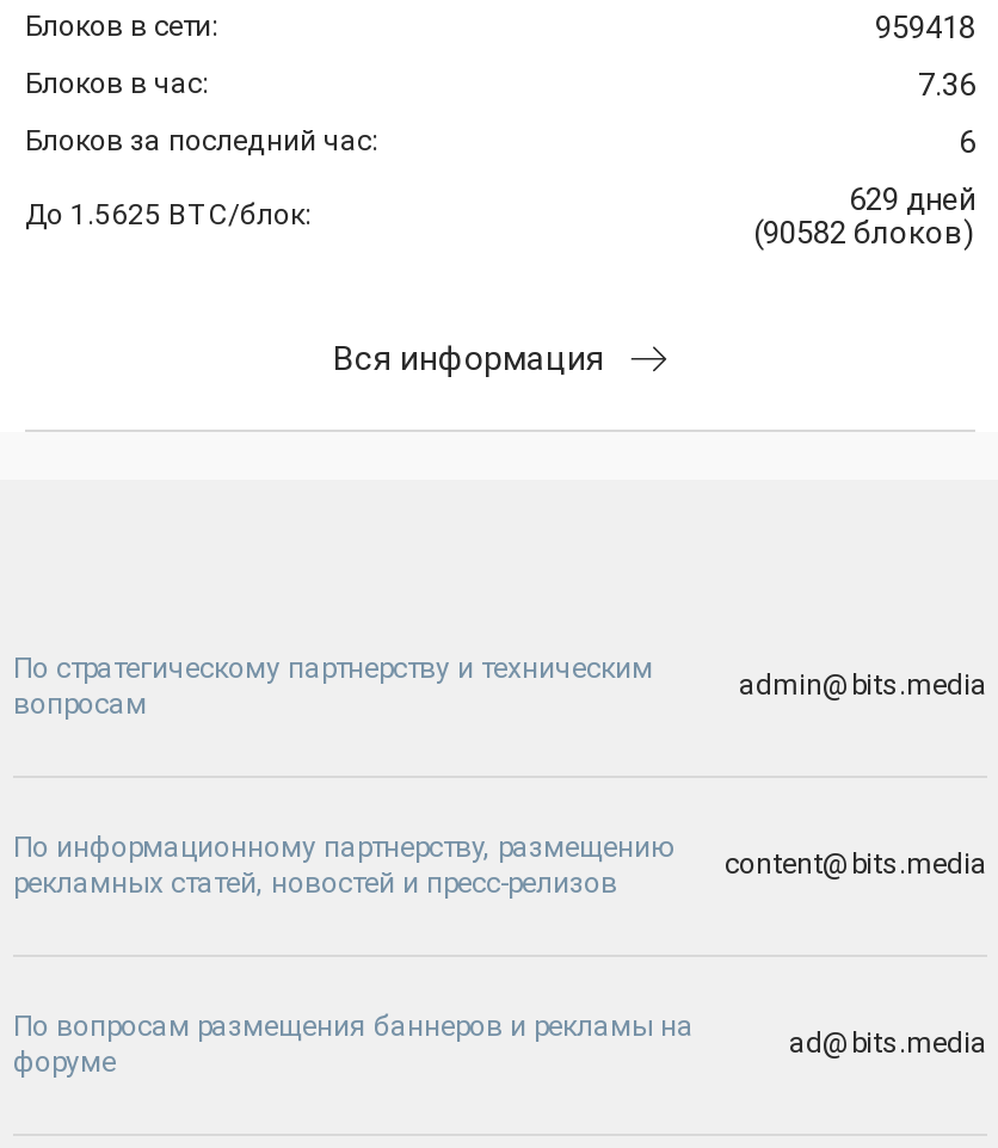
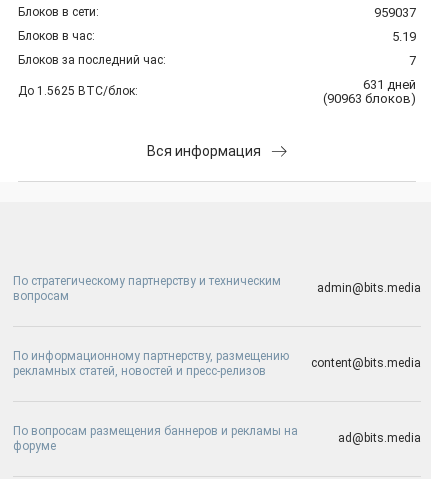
[875,11,975,46] 959418 -> [374,5,416,20] 959037
[918,68,975,104] 7.36 -> [392,29,416,44] 5.19
[959,125,975,161] 6 -> [409,53,416,68] 7
[849,182,975,218] 629 дней -> [363,77,416,92] 631 дней
[753,216,975,252] (90582 блоков) -> [323,91,416,106] (90963 блоков)

